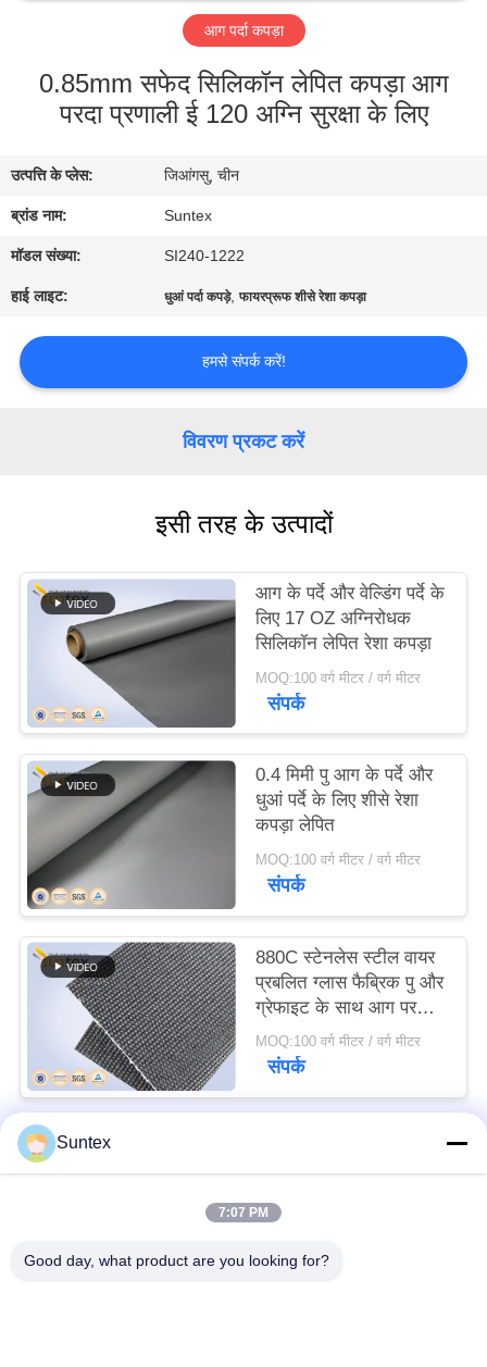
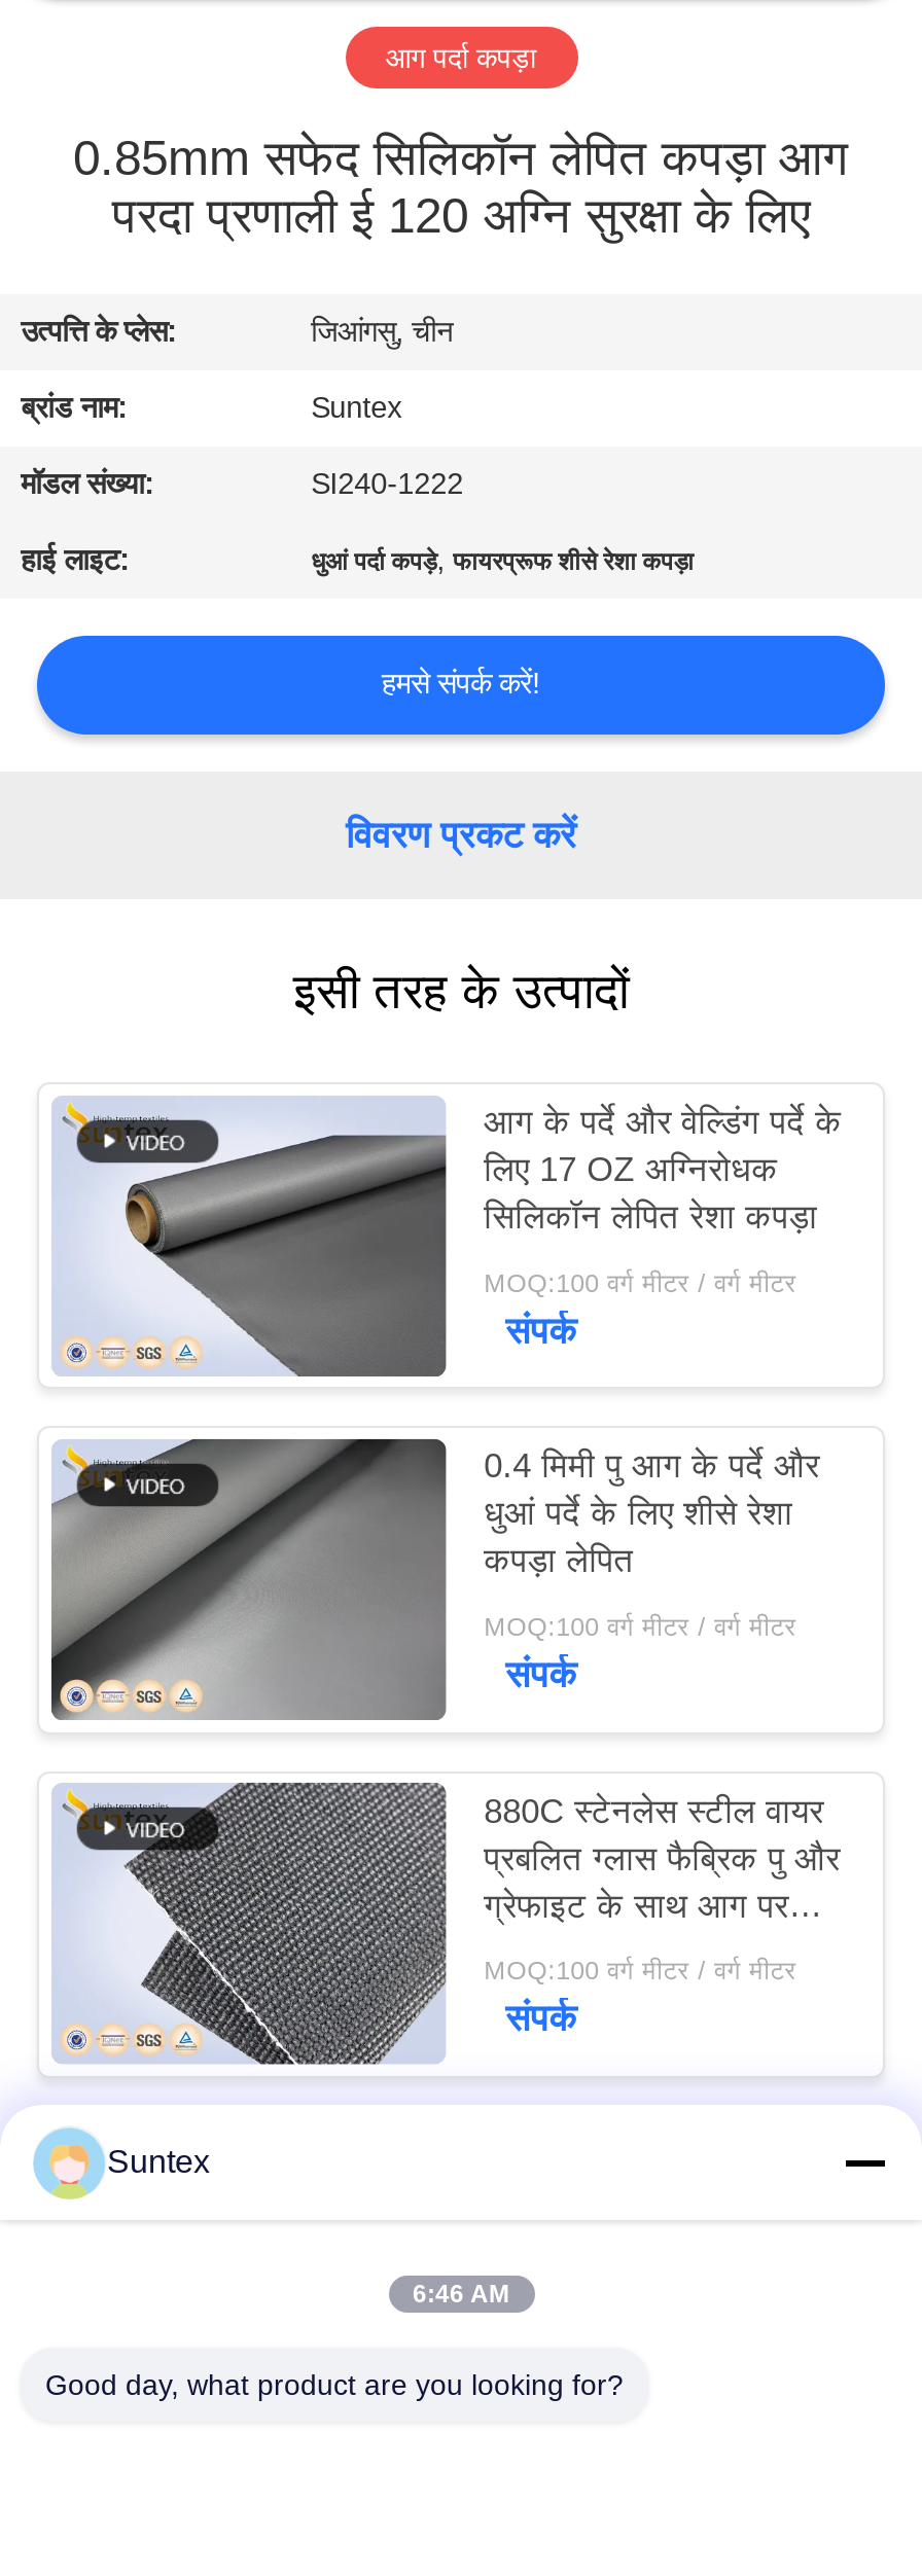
[218,1205,269,1220] 7:07 PM -> [413,2280,509,2309] 6:46 AM

